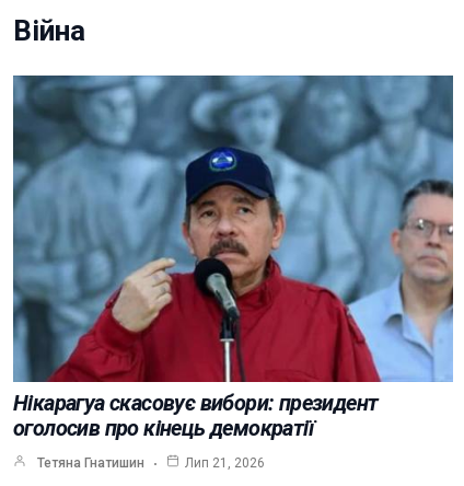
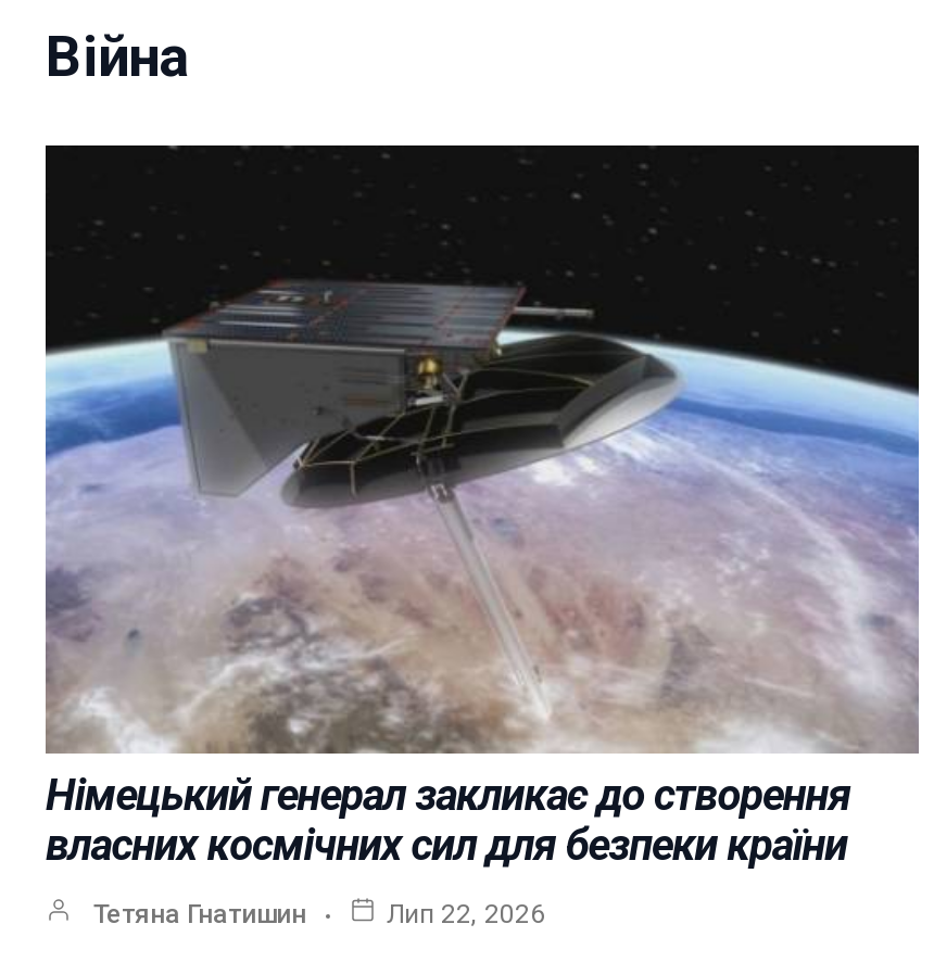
[12,74,454,441] [image] | Нікарагуа скасовує вибори: президент | оголосив про кінець демократії -> [43,143,921,871] [image] | Німецький генерал закликає до створення | власних космічних сил для безпеки країни
[185,455,265,471] Лип 21, 2026 -> [387,899,545,930] Лип 22, 2026

